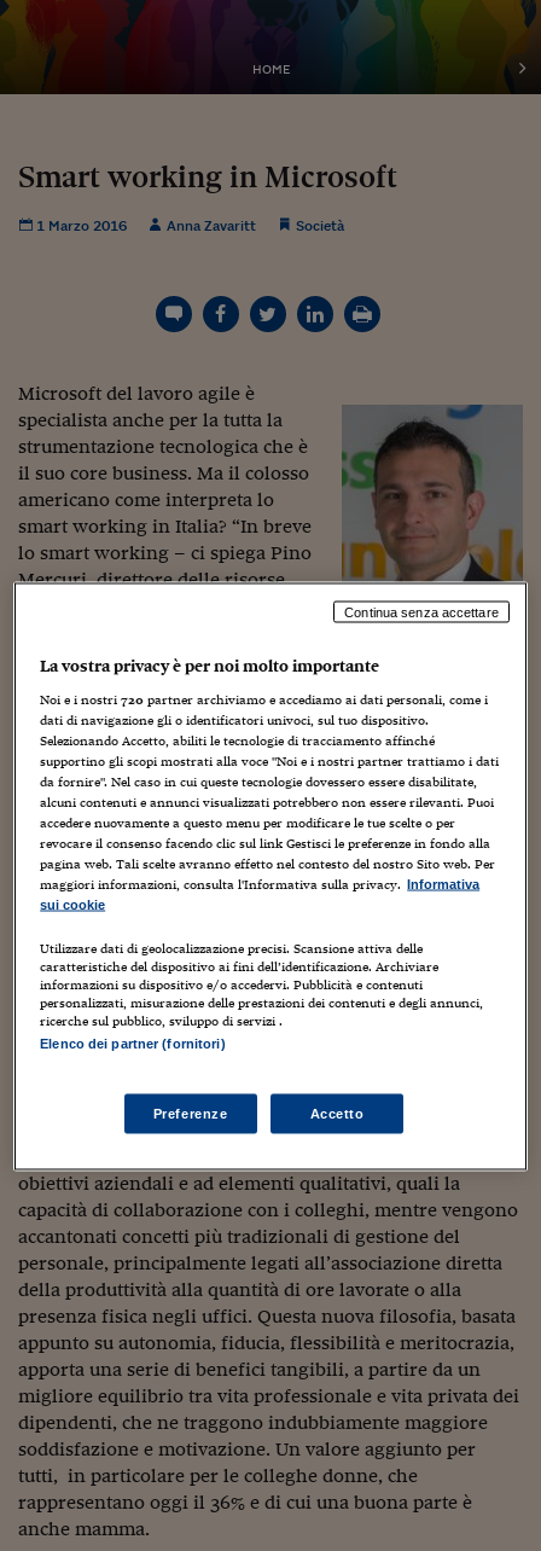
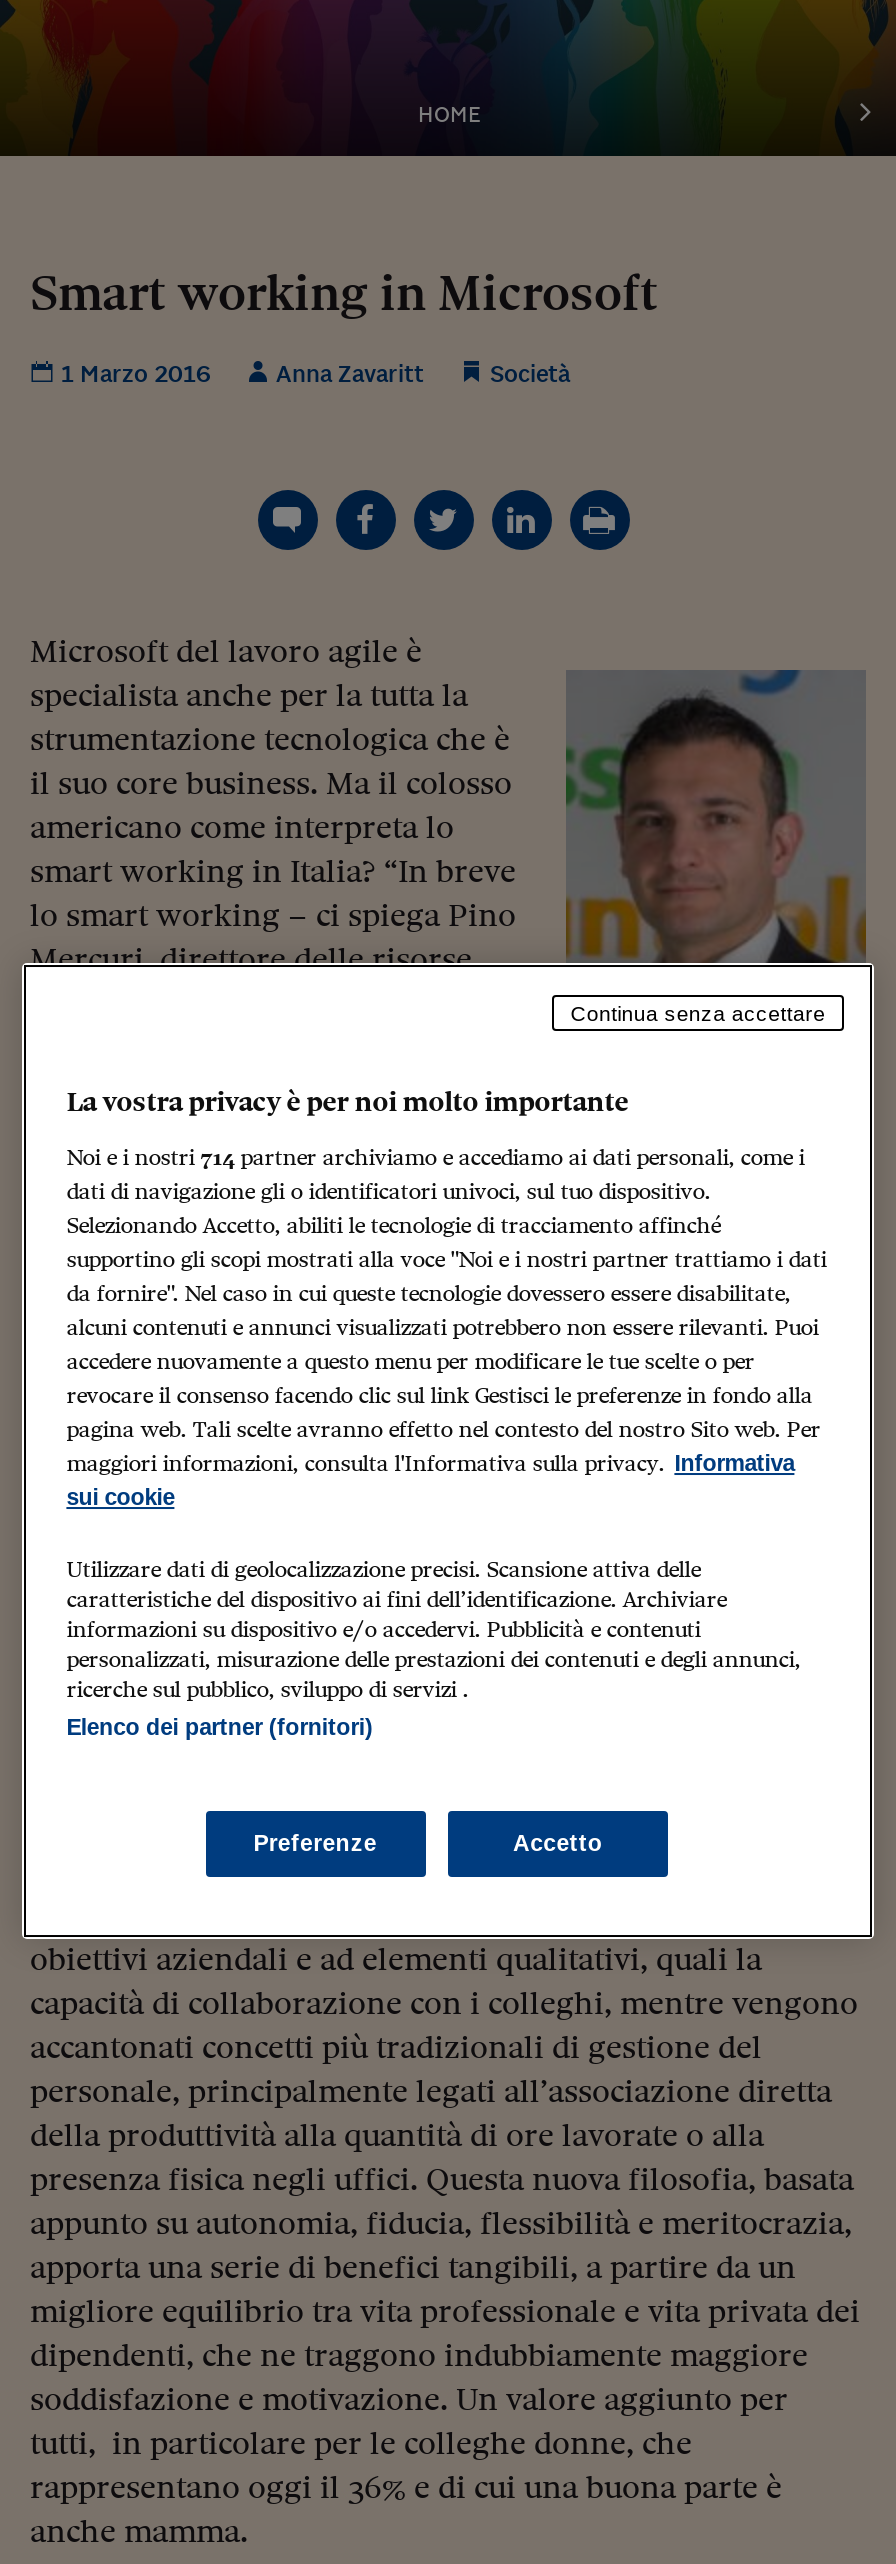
[40,690,488,708] Noi e i nostri 720 partner archiviamo e accediamo ai dati personali, come i -> [66,1142,804,1172] Noi e i nostri 714 partner archiviamo e accediamo ai dati personali, come i

